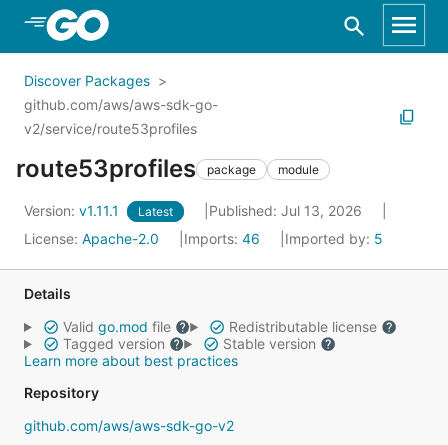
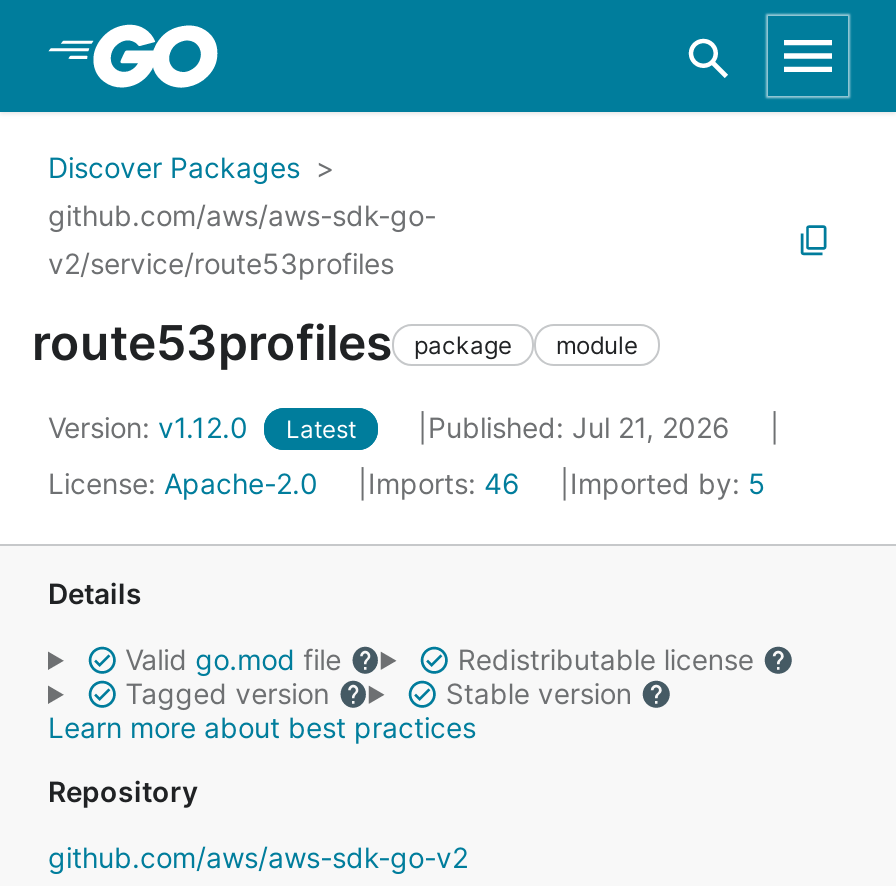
[24,202,173,219] Version: v1.11.1 Latest -> [48,410,356,444] Version: v1.12.0 Latest
[209,202,366,219] Published: Jul 13, 2026 -> [428,410,738,444] Published: Jul 21, 2026

